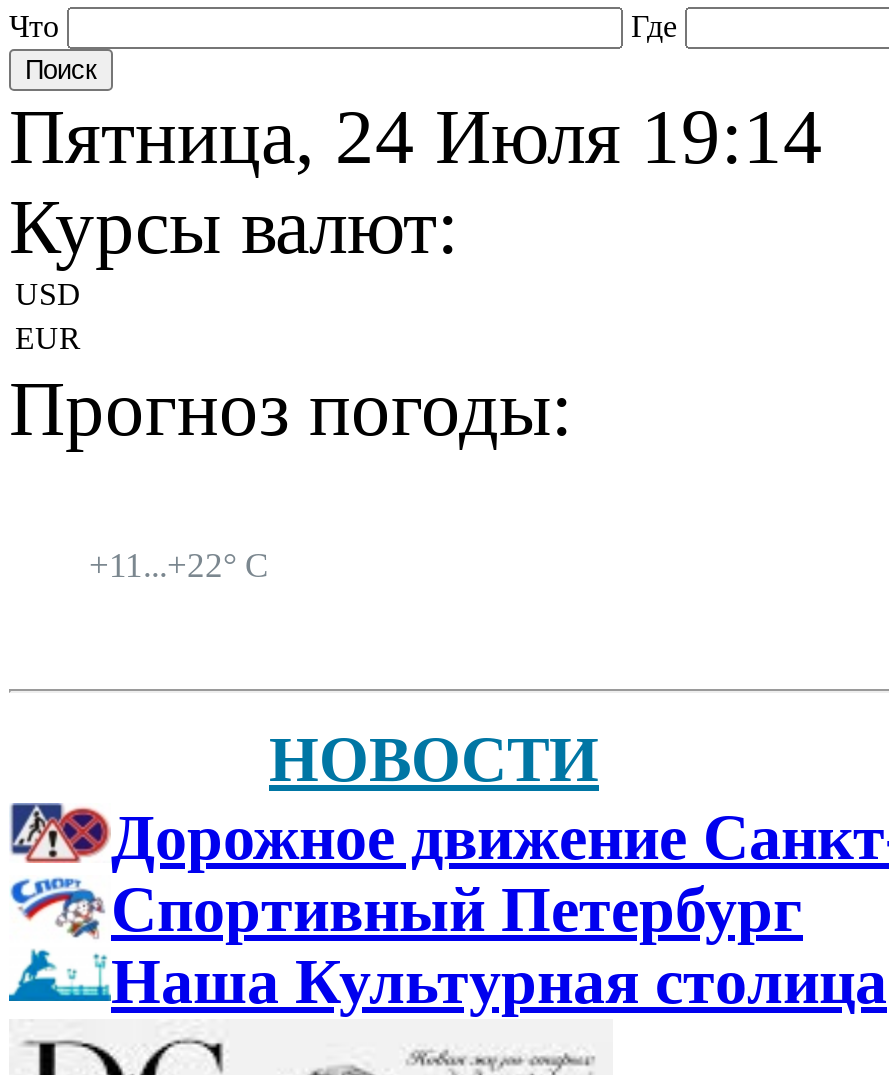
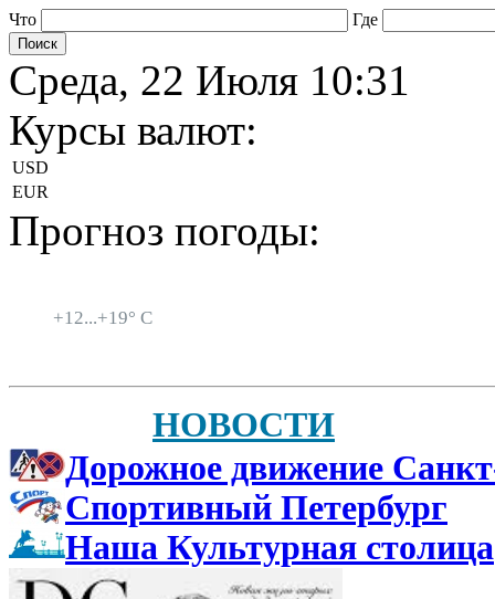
[9,93,823,179] Пятница, 24 Июля 19:14 -> [9,56,410,104] Среда, 22 Июля 10:31
[89,547,267,585] +11...+22° C -> [53,307,152,328] +12...+19° C

